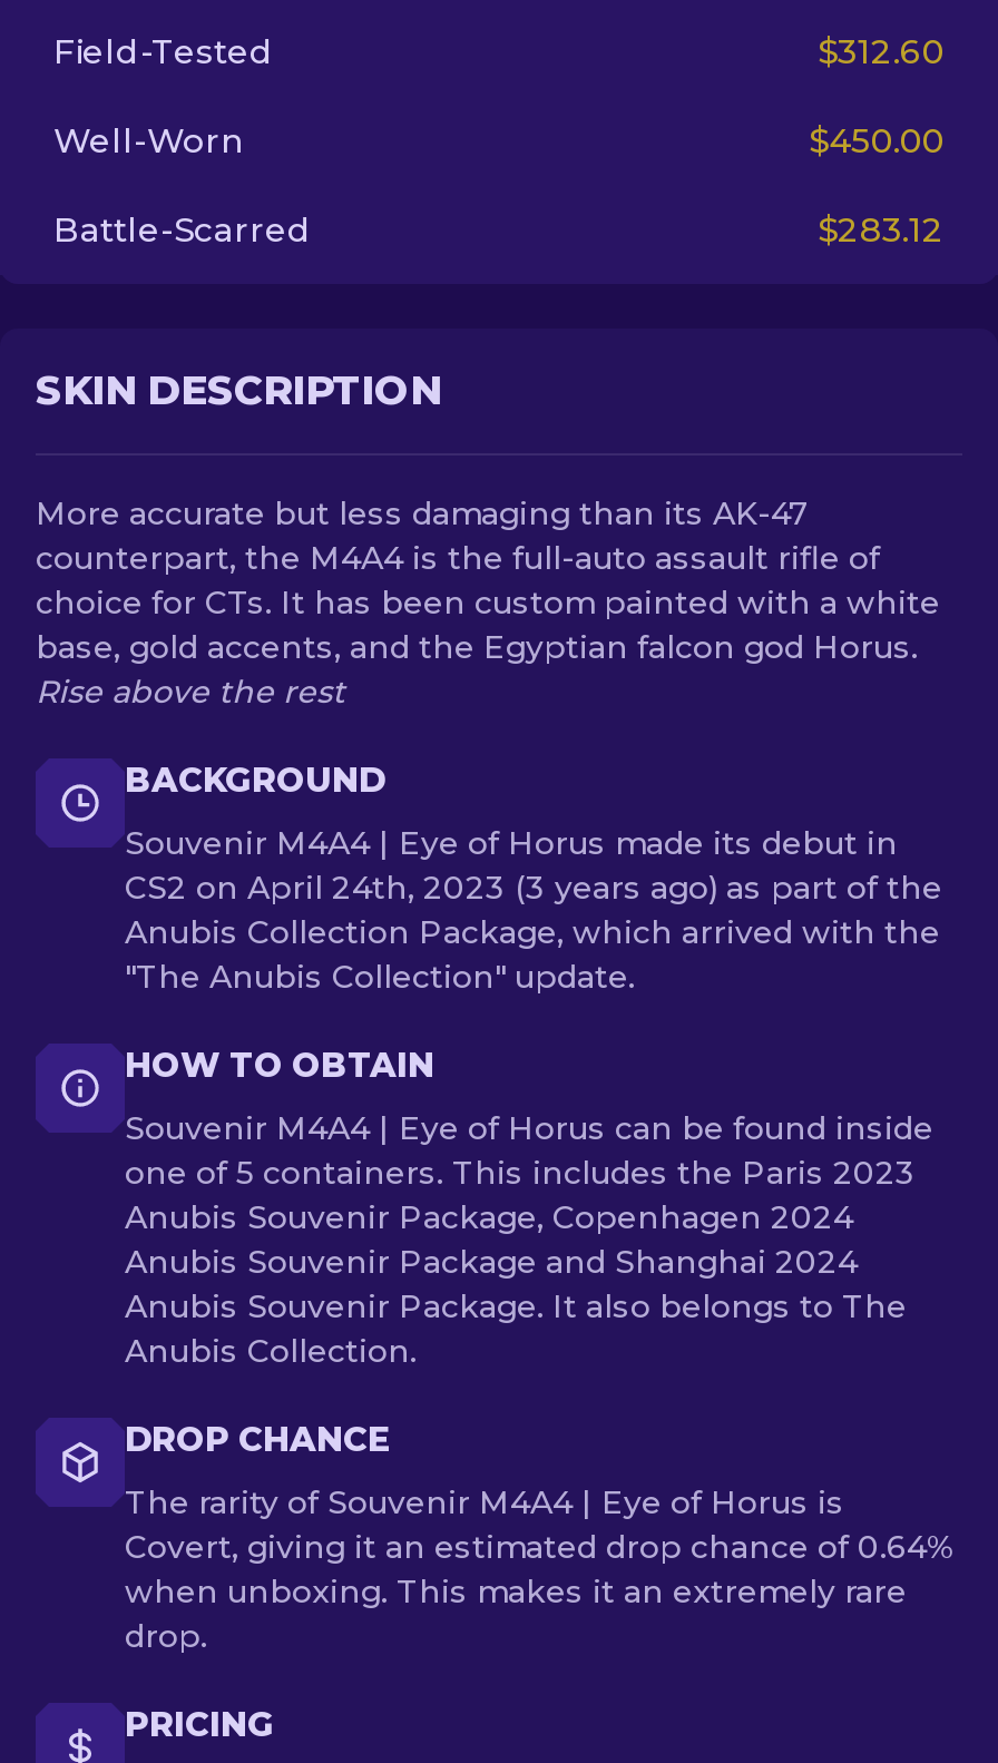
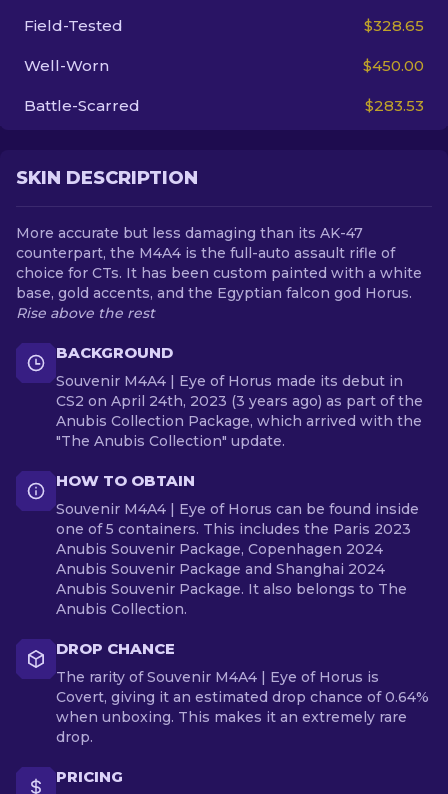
[818,30,945,72] $312.60 -> [364,16,424,35] $328.65
[818,208,945,251] $283.12 -> [365,96,424,115] $283.53

